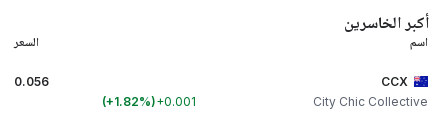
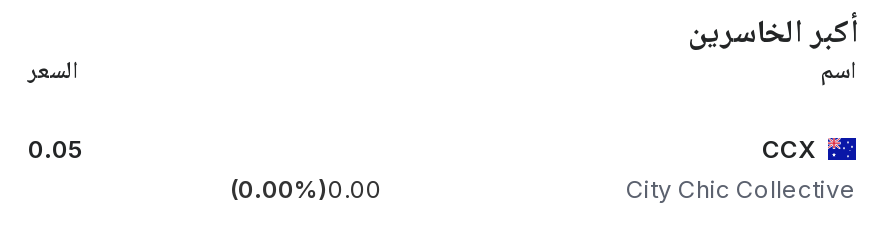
[14,74,49,89] 0.056 -> [28,134,82,164] 0.05
[106,94,151,109] +1.82% -> [238,174,318,204] 0.00%
[156,94,196,109] +0.001 -> [328,174,382,204] 0.00

